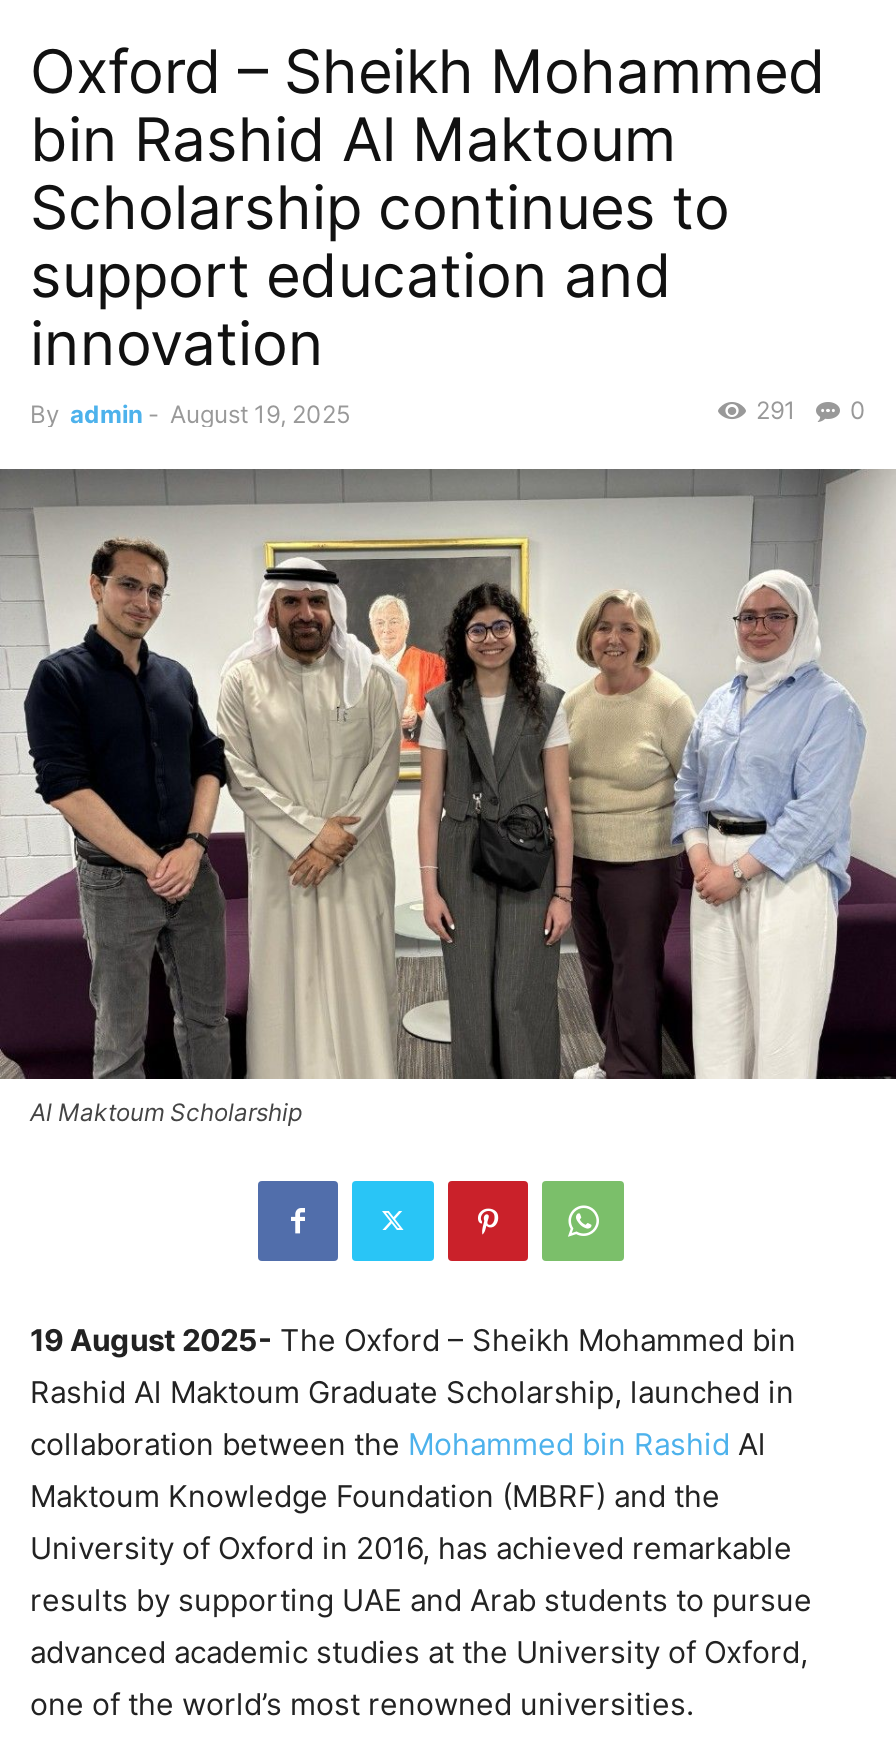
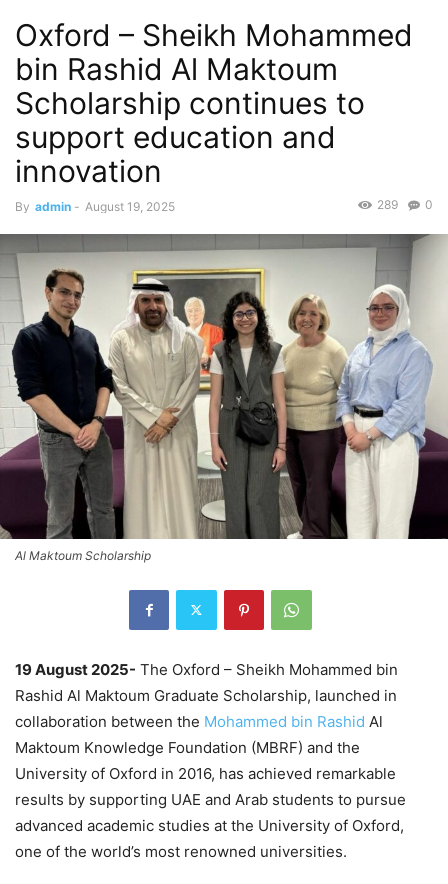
[756,395,866,425] 291 0 -> [377,197,433,212] 289 0

